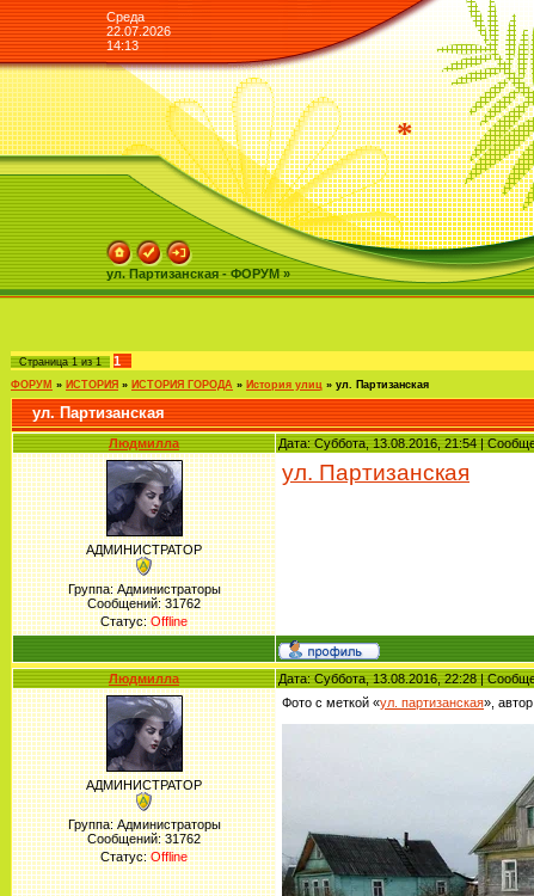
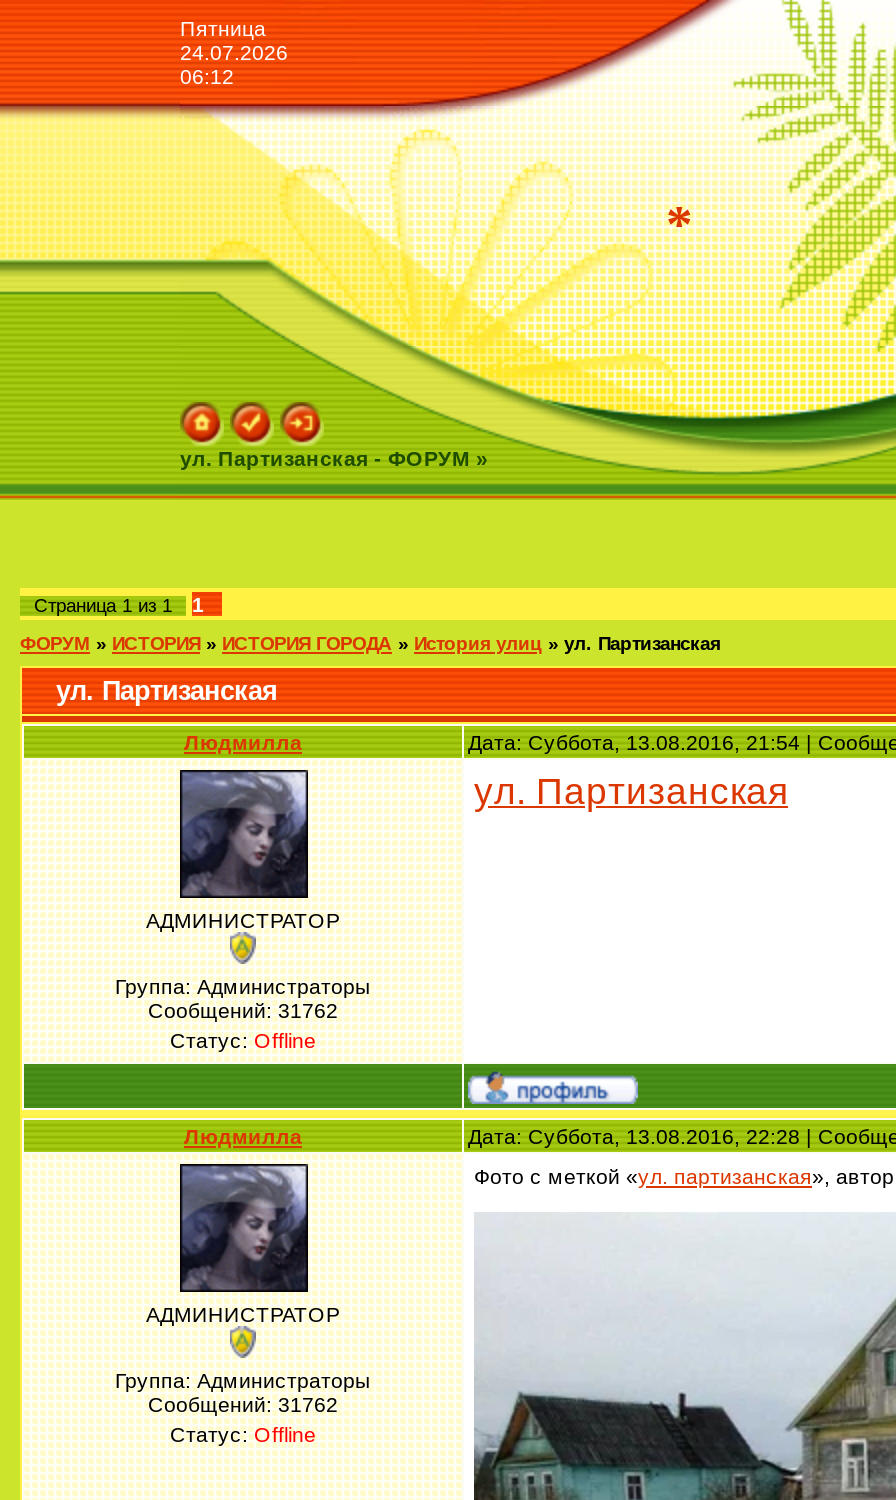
[106,10,171,53] Среда | 22.07.2026 | 14:13 -> [180,16,288,88] Пятница | 24.07.2026 | 06:12

